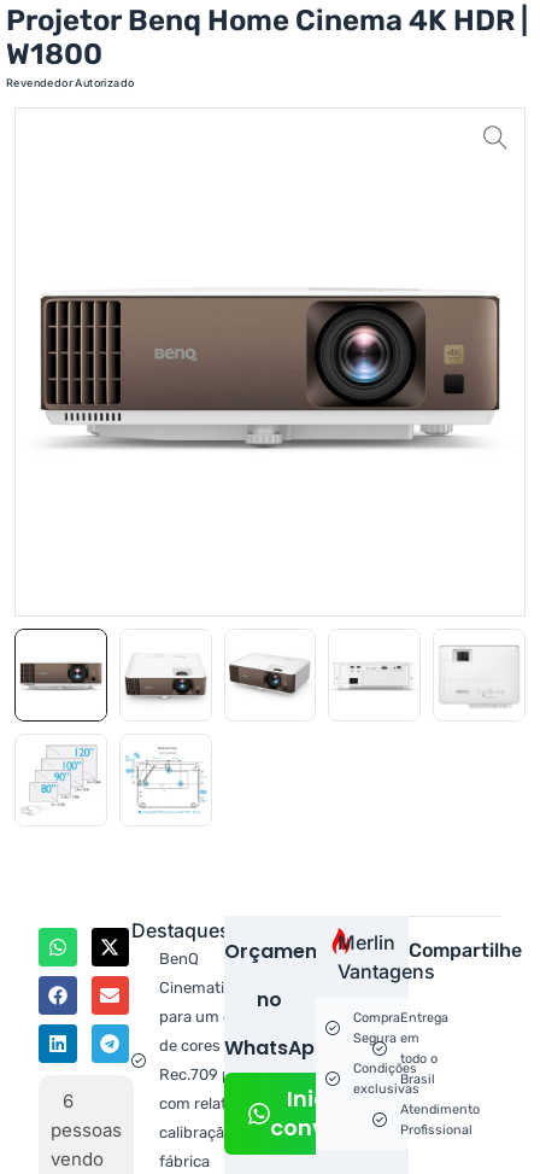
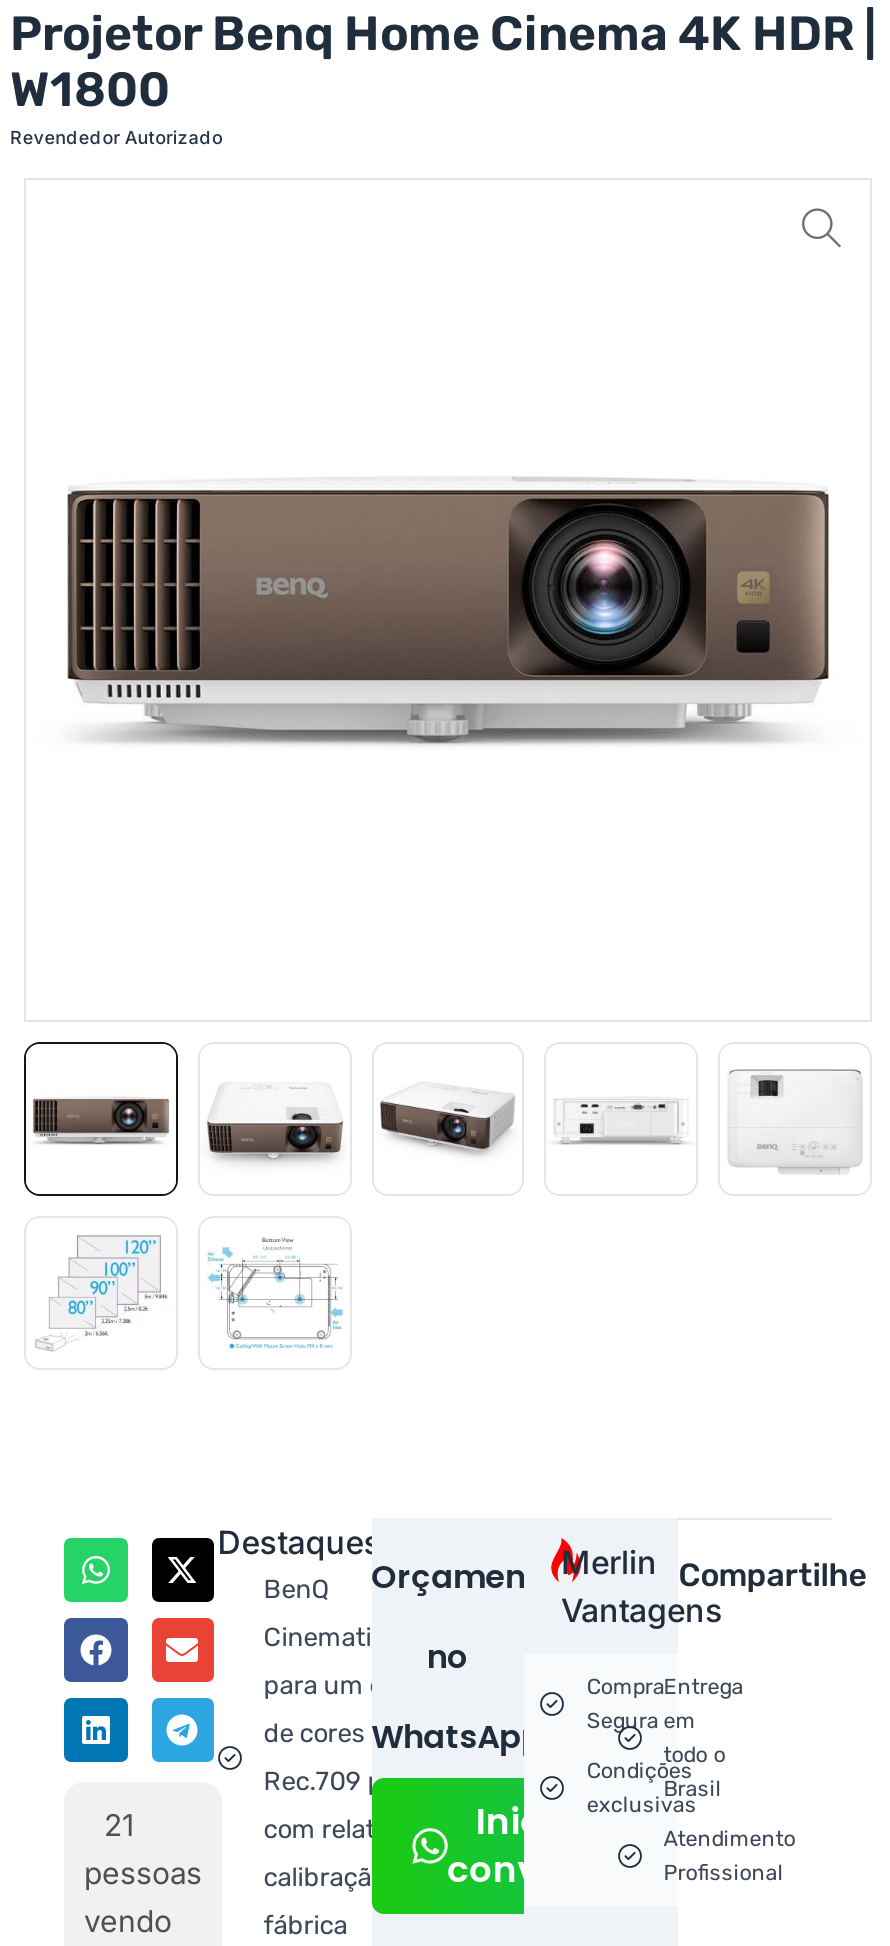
[63,1090,74,1112] 6 -> [104,1806,134,1844] 21

